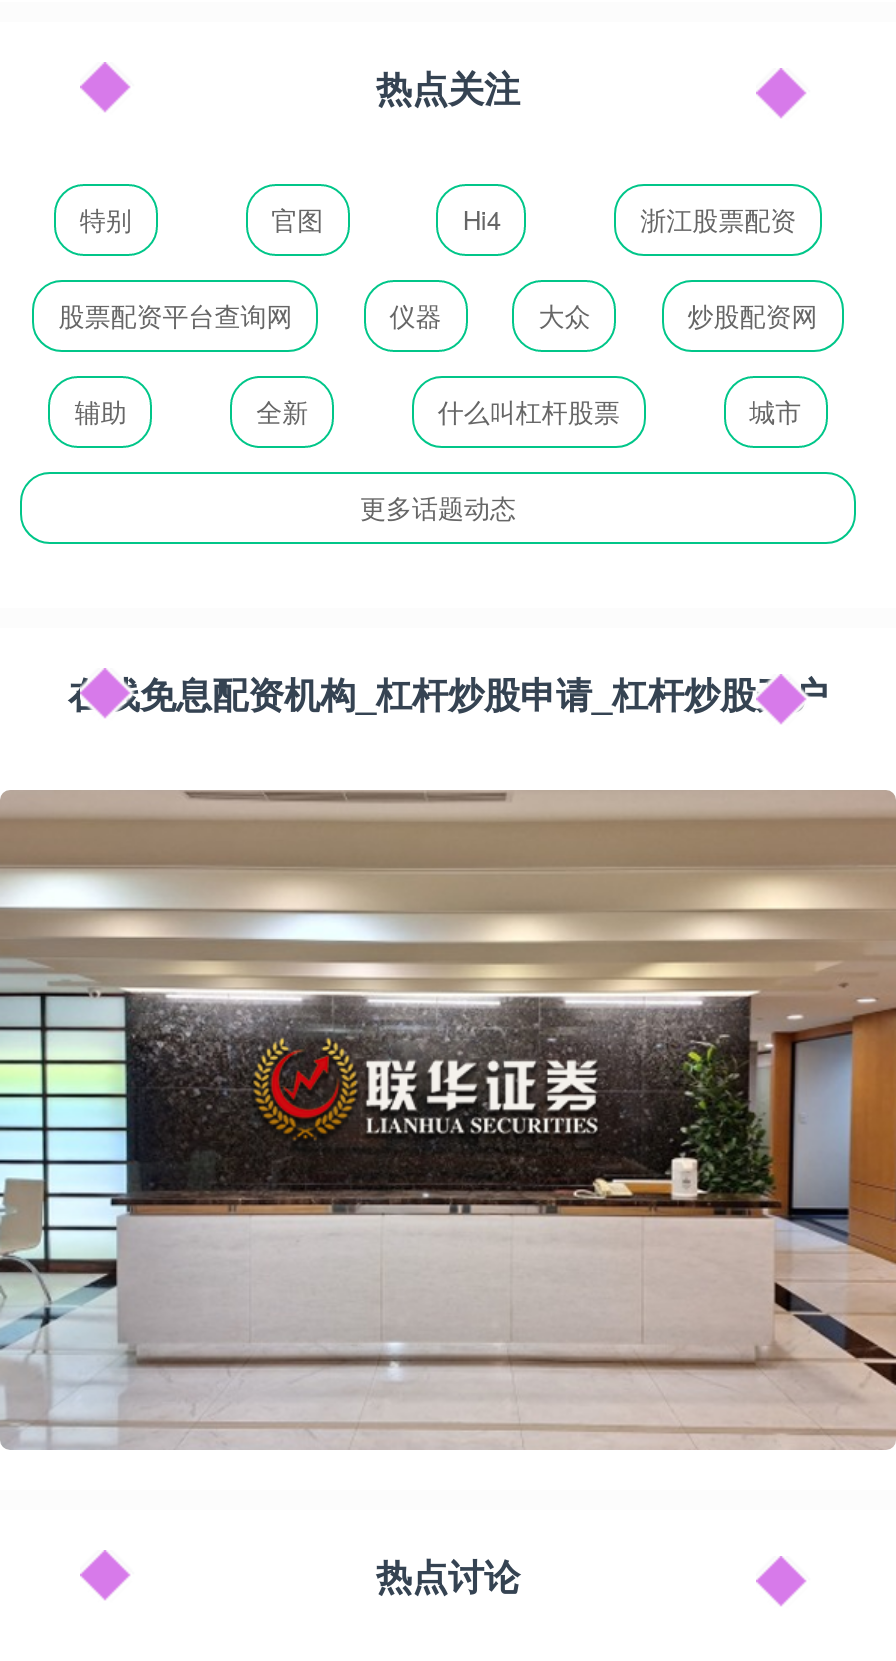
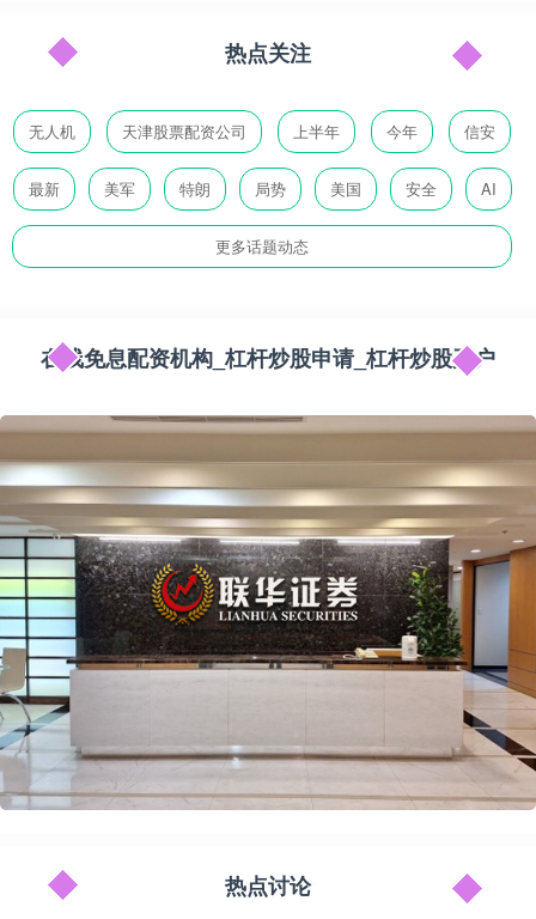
[58,200,818,430] 特别 | 官图 | Hi4 | 浙江股票配资 | 股票配资平台查询网 | 仪器 | 大众 | 炒股配资网 | 辅助 | 全新 | 什么叫杠杆股票 | 城市 -> [28,120,496,200] 无人机 | 天津股票配资公司 | 上半年 | 今年 | 信安 | 最新 | 美军 | 特朗 | 局势 | 美国 | 安全 | AI

